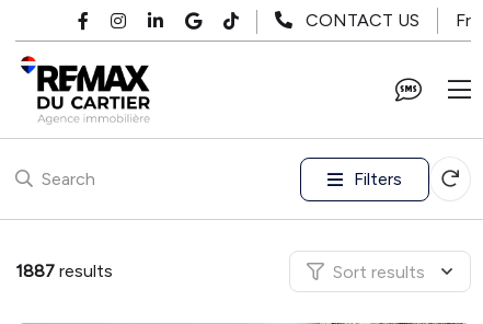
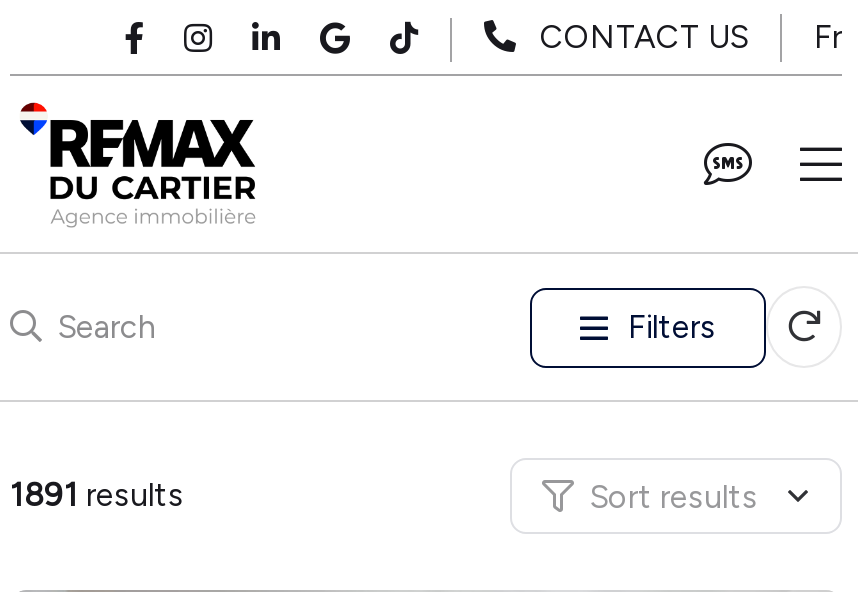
[15,261,113,281] 1887 results -> [10,476,184,514] 1891 results

